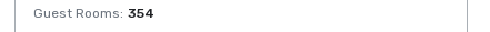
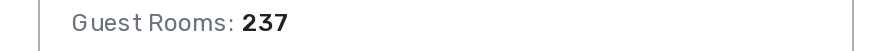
[33,6,154,21] Guest Rooms: 354 -> [72,9,290,37] Guest Rooms: 237

